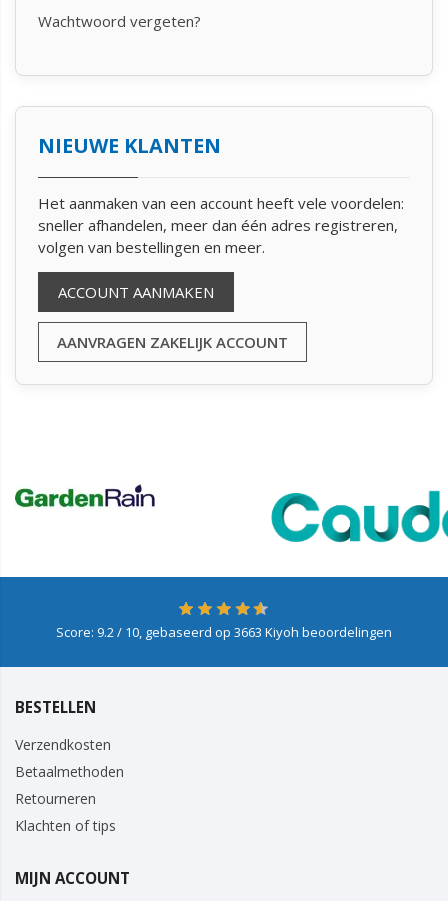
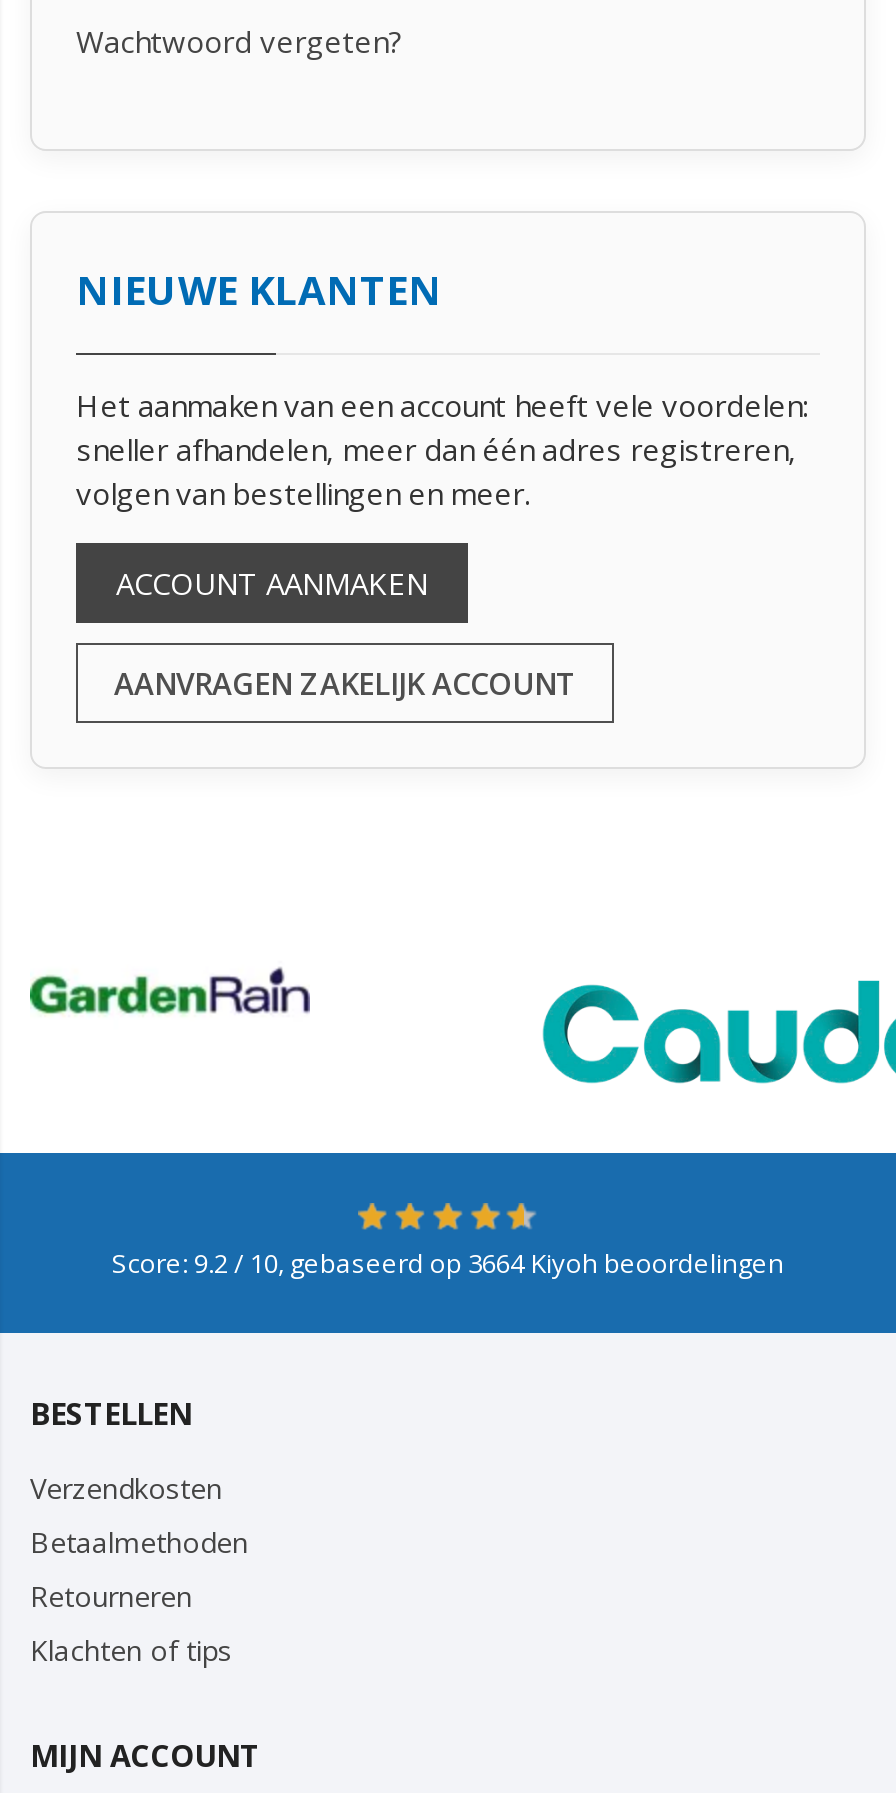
[56,623,392,641] Score: 9.2 / 10, gebaseerd op 3663 Kiyoh beoordelingen -> [112,1246,784,1282] Score: 9.2 / 10, gebaseerd op 3664 Kiyoh beoordelingen

